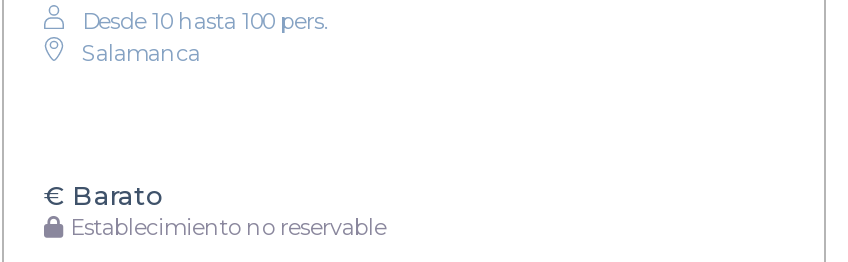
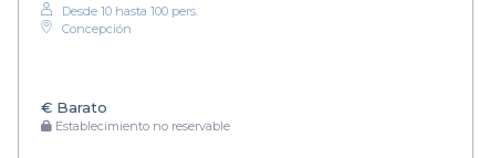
[82,38,200,66] Salamanca -> [62,21,132,37] Concepción

